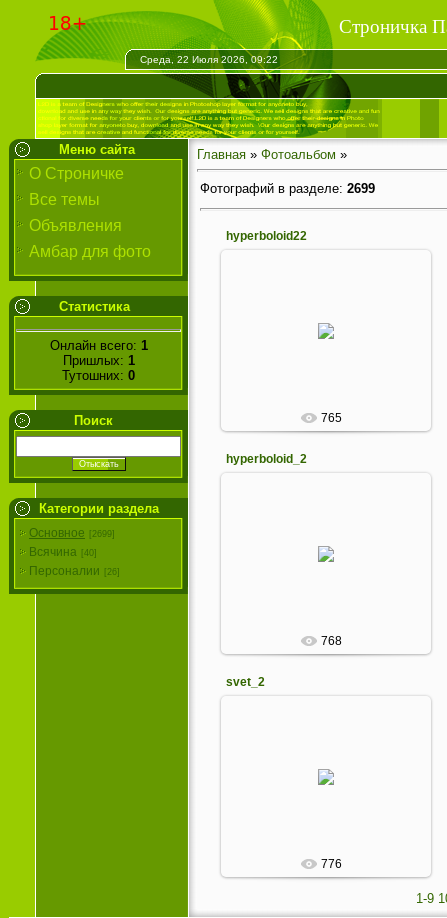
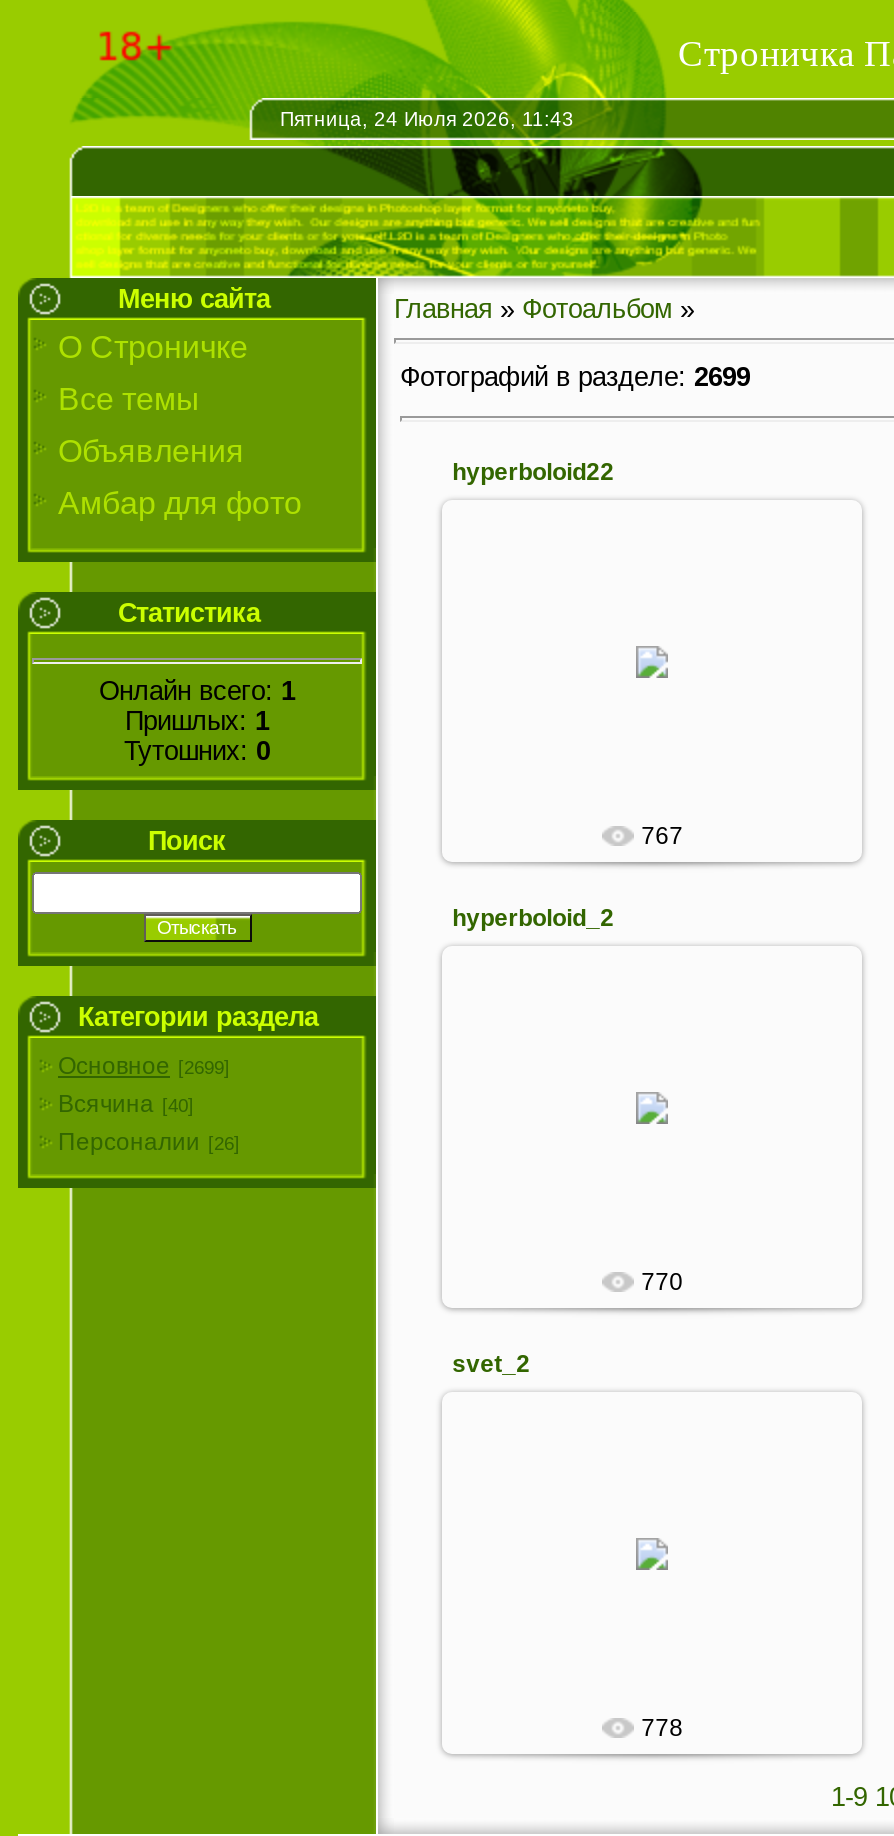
[140,54,278,65] Среда, 22 Июля 2026, 09:22 -> [280,108,574,130] Пятница, 24 Июля 2026, 11:43
[321,411,342,425] 765 -> [641,821,683,849] 767
[321,634,342,648] 768 -> [641,1267,683,1295] 770
[321,857,342,871] 776 -> [641,1713,683,1741] 778

